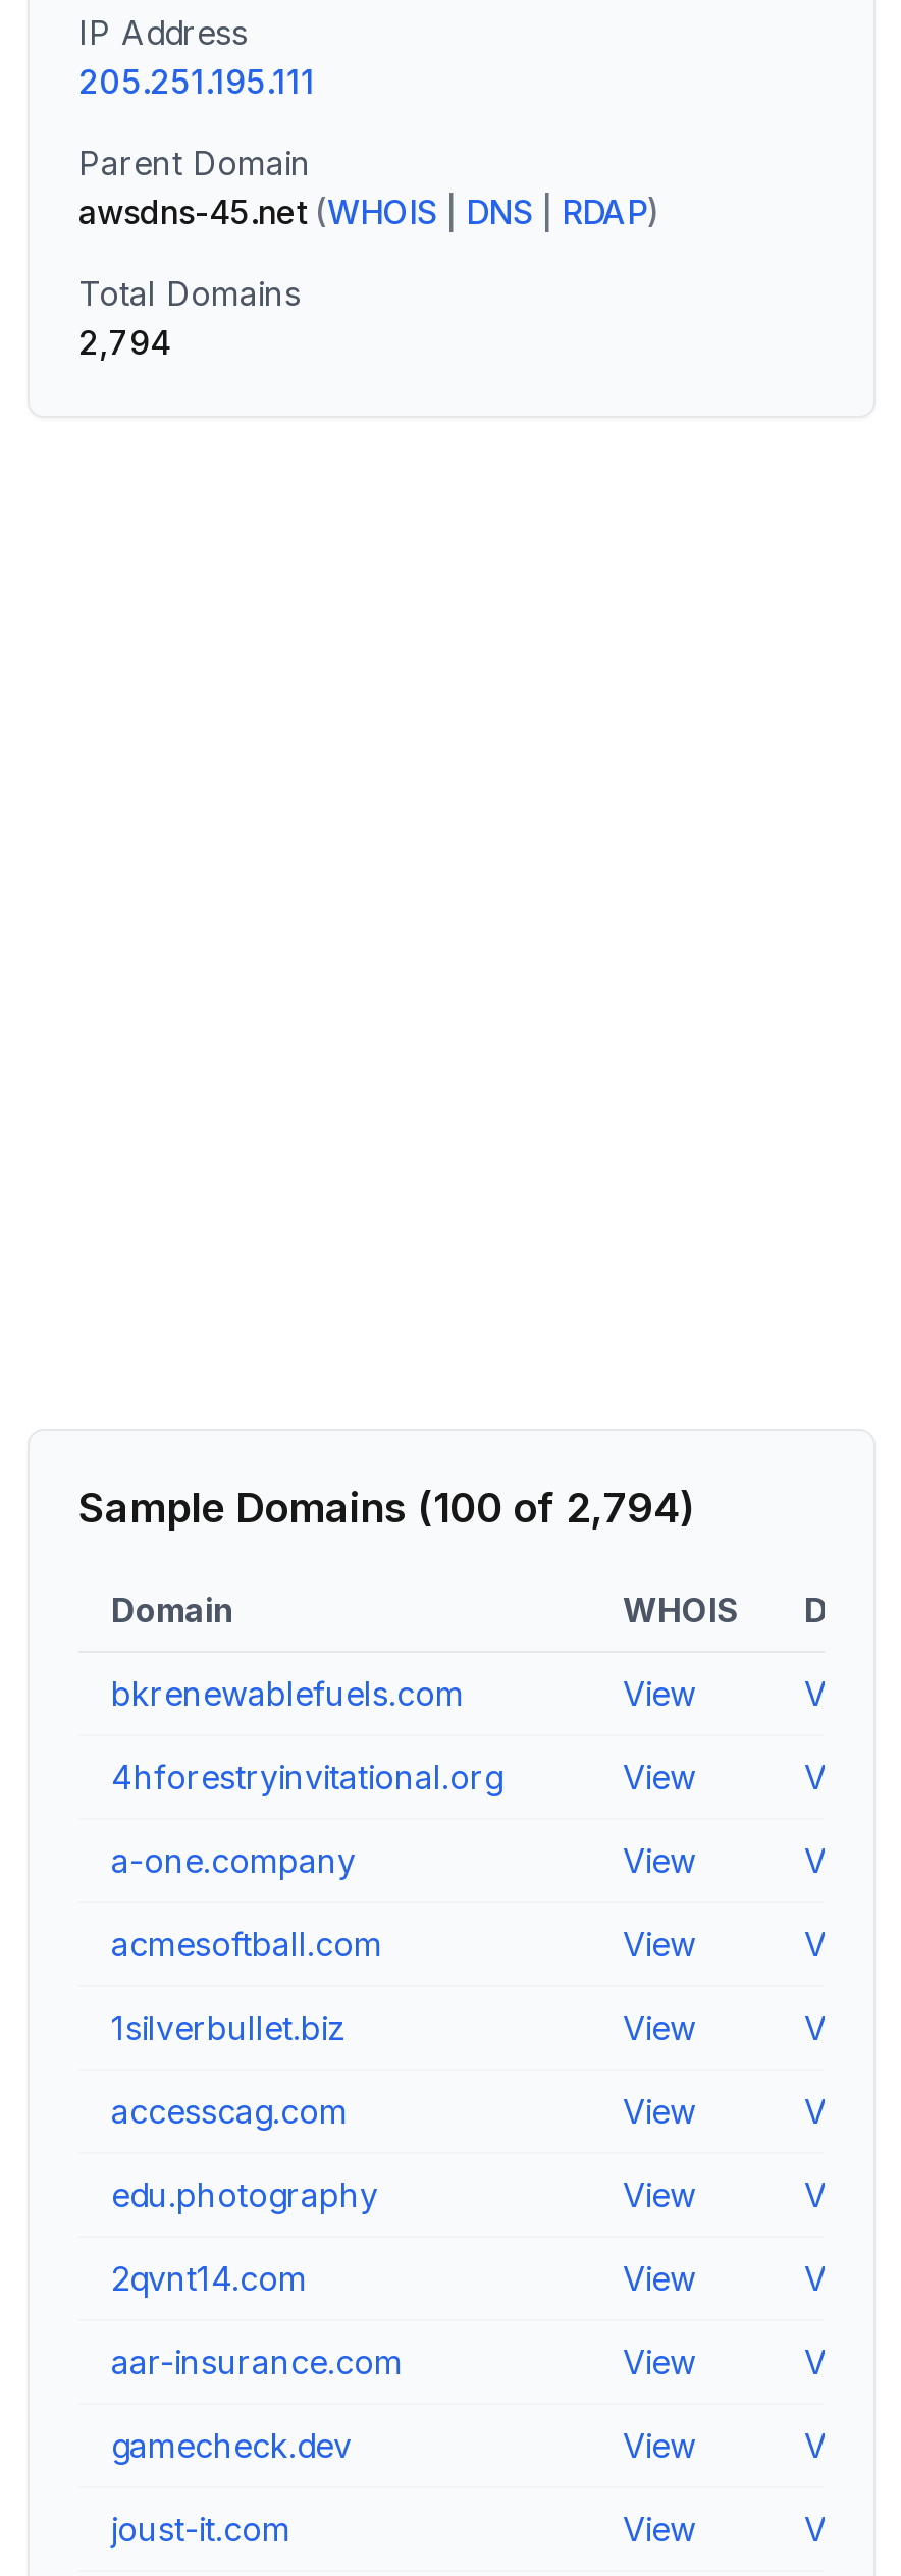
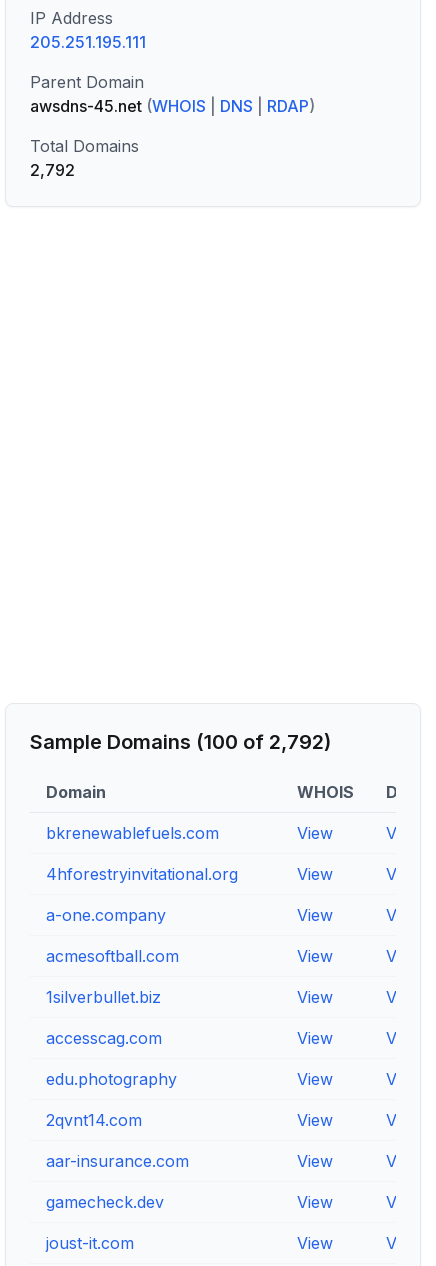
[78,322,170,363] 2,794 -> [30,160,75,180] 2,792
[78,1484,694,1533] Sample Domains (100 of 2,794) -> [30,730,331,754] Sample Domains (100 of 2,792)

